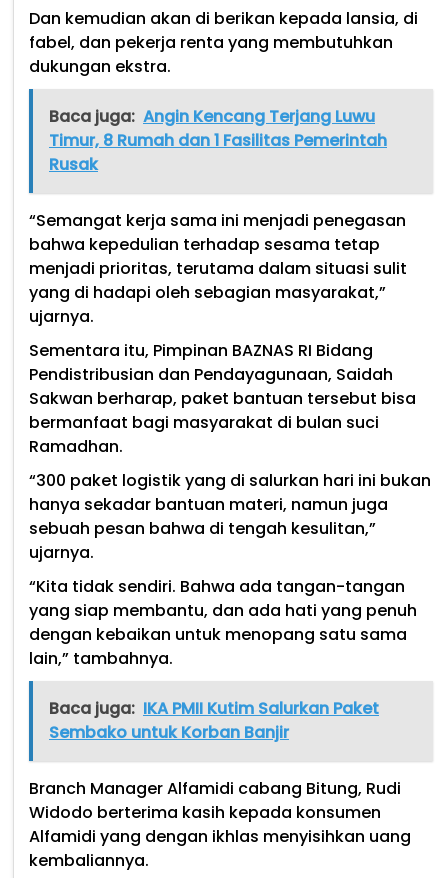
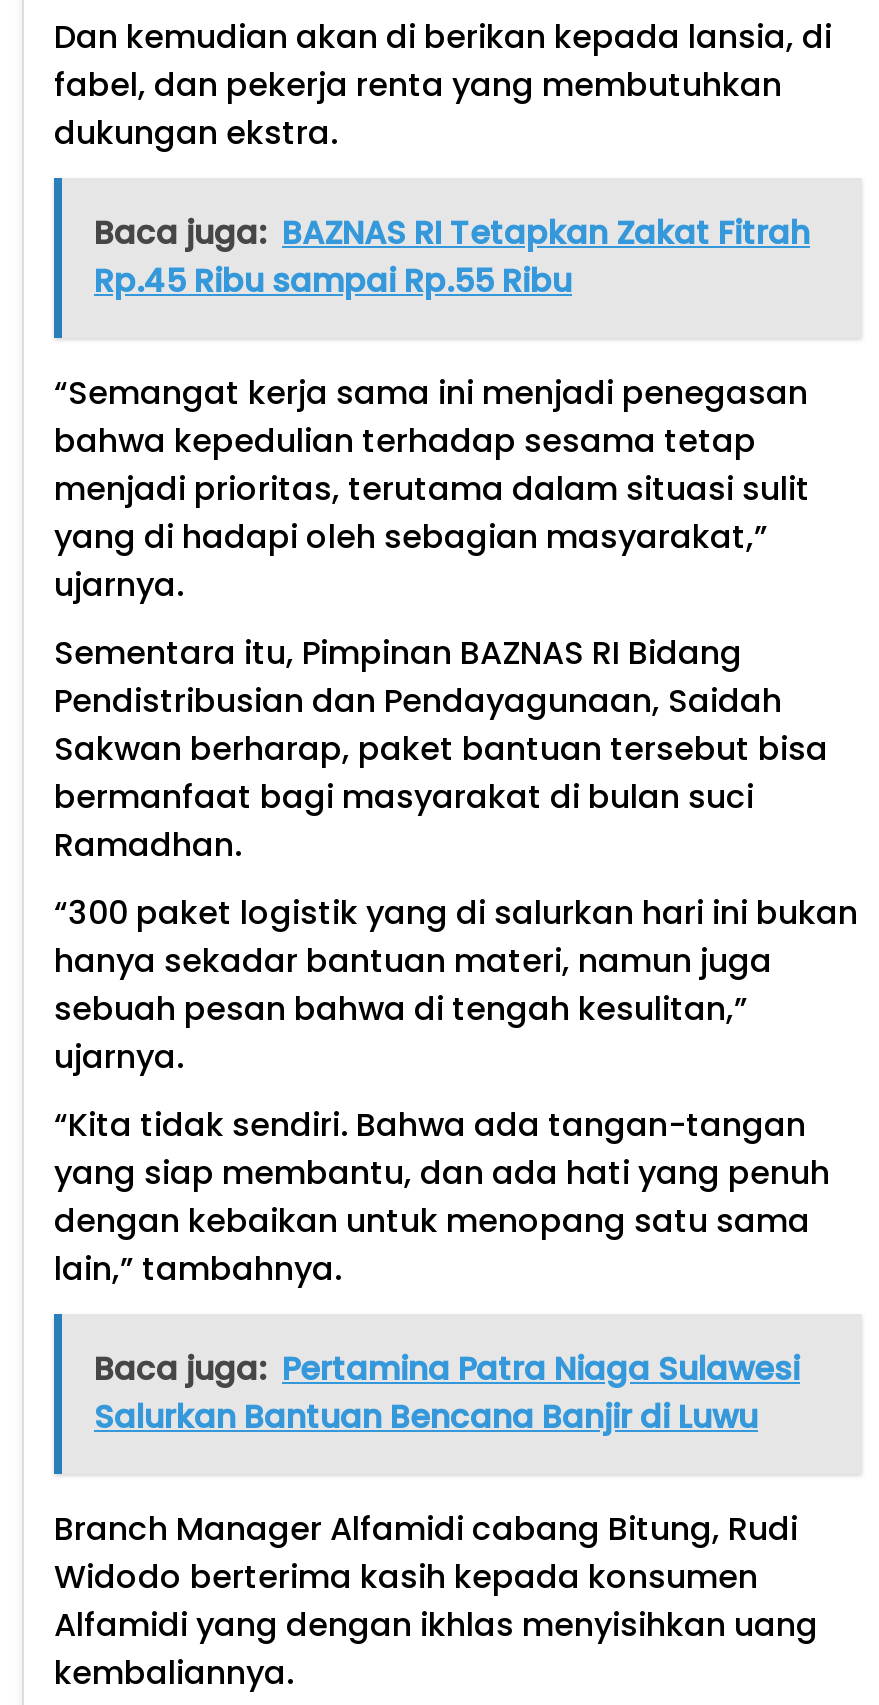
[49,105,387,176] Baca juga: Angin Kencang Terjang Luwu | Timur, 8 Rumah dan 1 Fasilitas Pemerintah | Rusak -> [94,209,810,303] Baca juga: BAZNAS RI Tetapkan Zakat Fitrah | Rp.45 Ribu sampai Rp.55 Ribu
[49,697,379,744] Baca juga: IKA PMII Kutim Salurkan Paket | Sembako untuk Korban Banjir -> [94,1345,800,1439] Baca juga: Pertamina Patra Niaga Sulawesi | Salurkan Bantuan Bencana Banjir di Luwu

